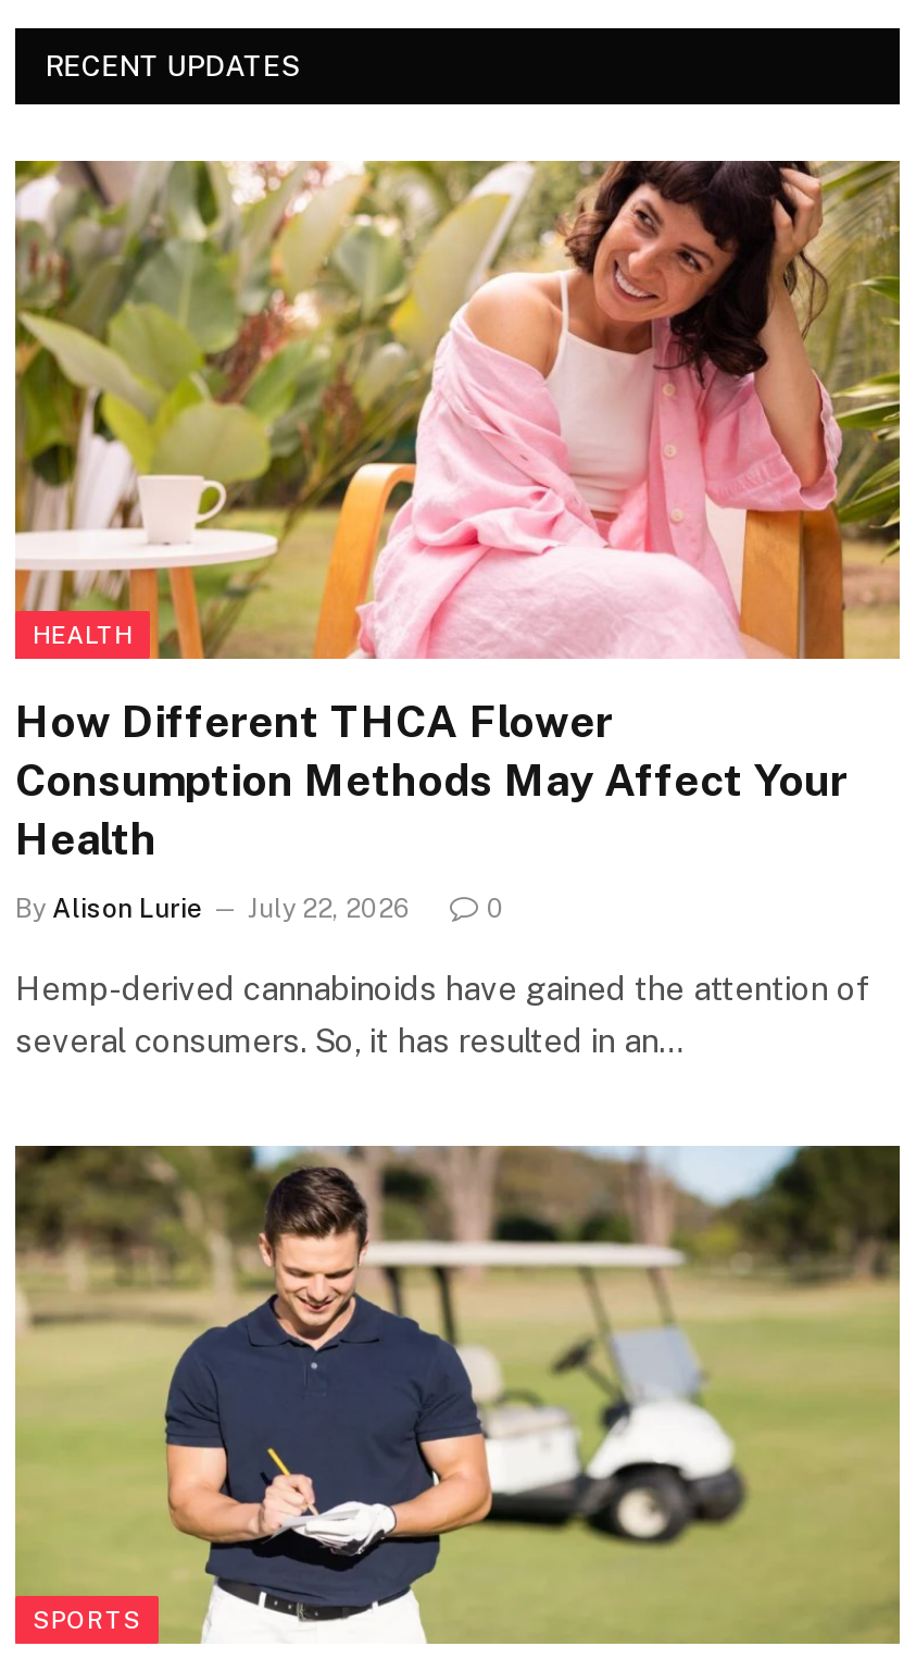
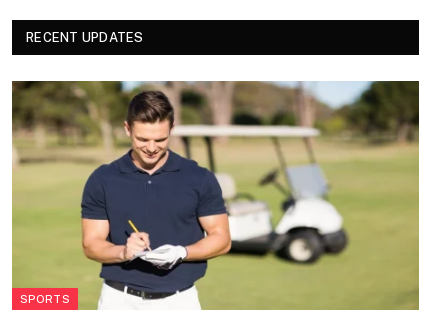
[13,159,902,1059] [image] | HEALTH | How Different THCA Flower | Consumption Methods May Affect Your | Health | By Alison Lurie | July 22, 2026 | 0 | Hemp-derived cannabinoids have gained the attention of | several consumers. So, it has resulted in an… -> none

